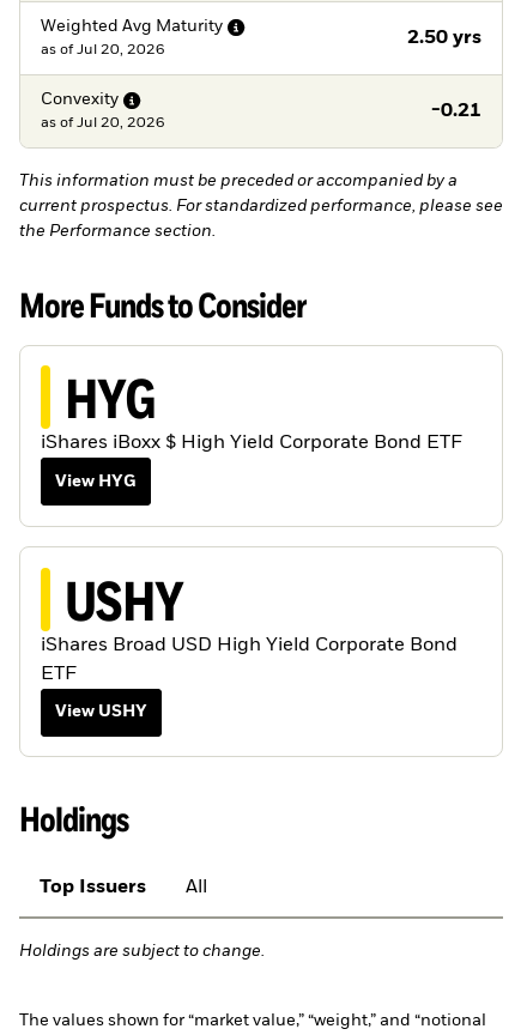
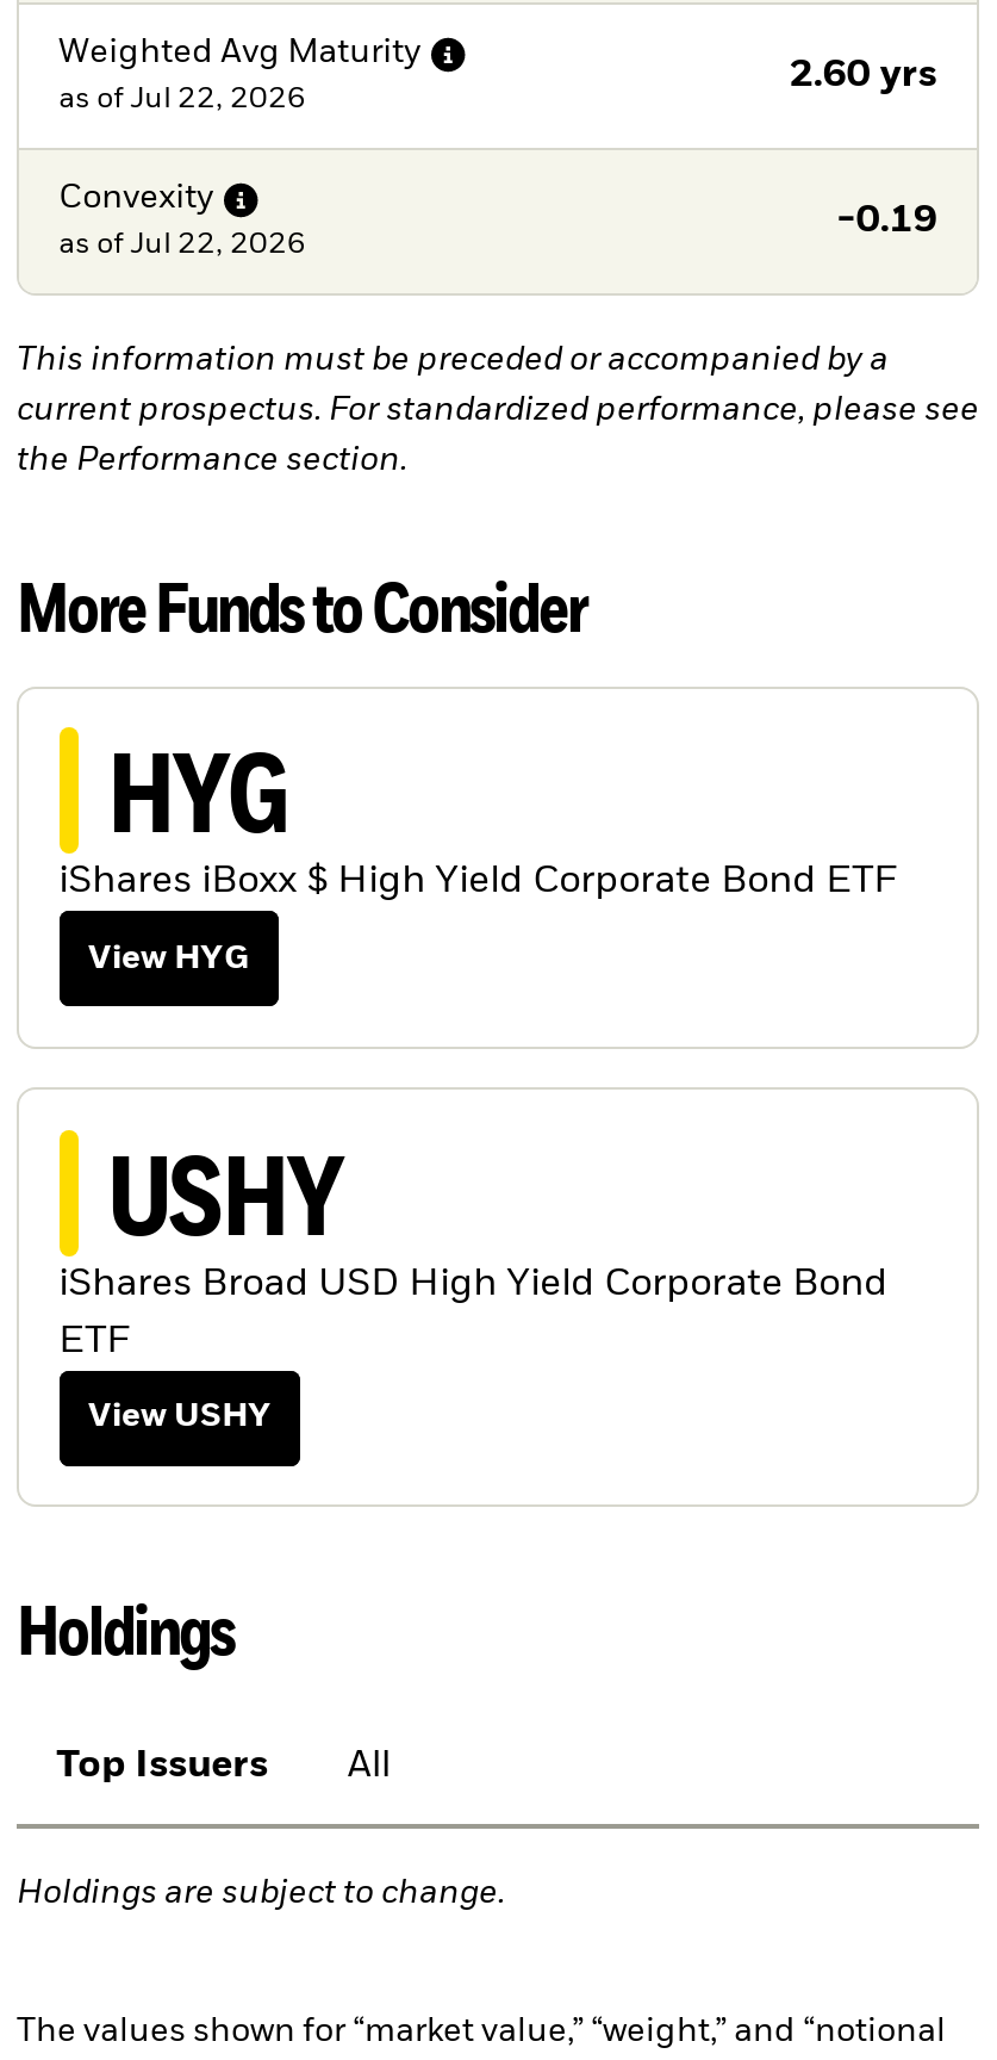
[408,29,482,48] 2.50 yrs -> [790,58,937,96] 2.60 yrs
[40,43,165,58] as of Jul 20, 2026 -> [59,86,306,115] as of Jul 22, 2026
[432,102,482,121] -0.21 -> [837,203,937,241] -0.19
[40,116,165,131] as of Jul 20, 2026 -> [59,232,306,260] as of Jul 22, 2026

